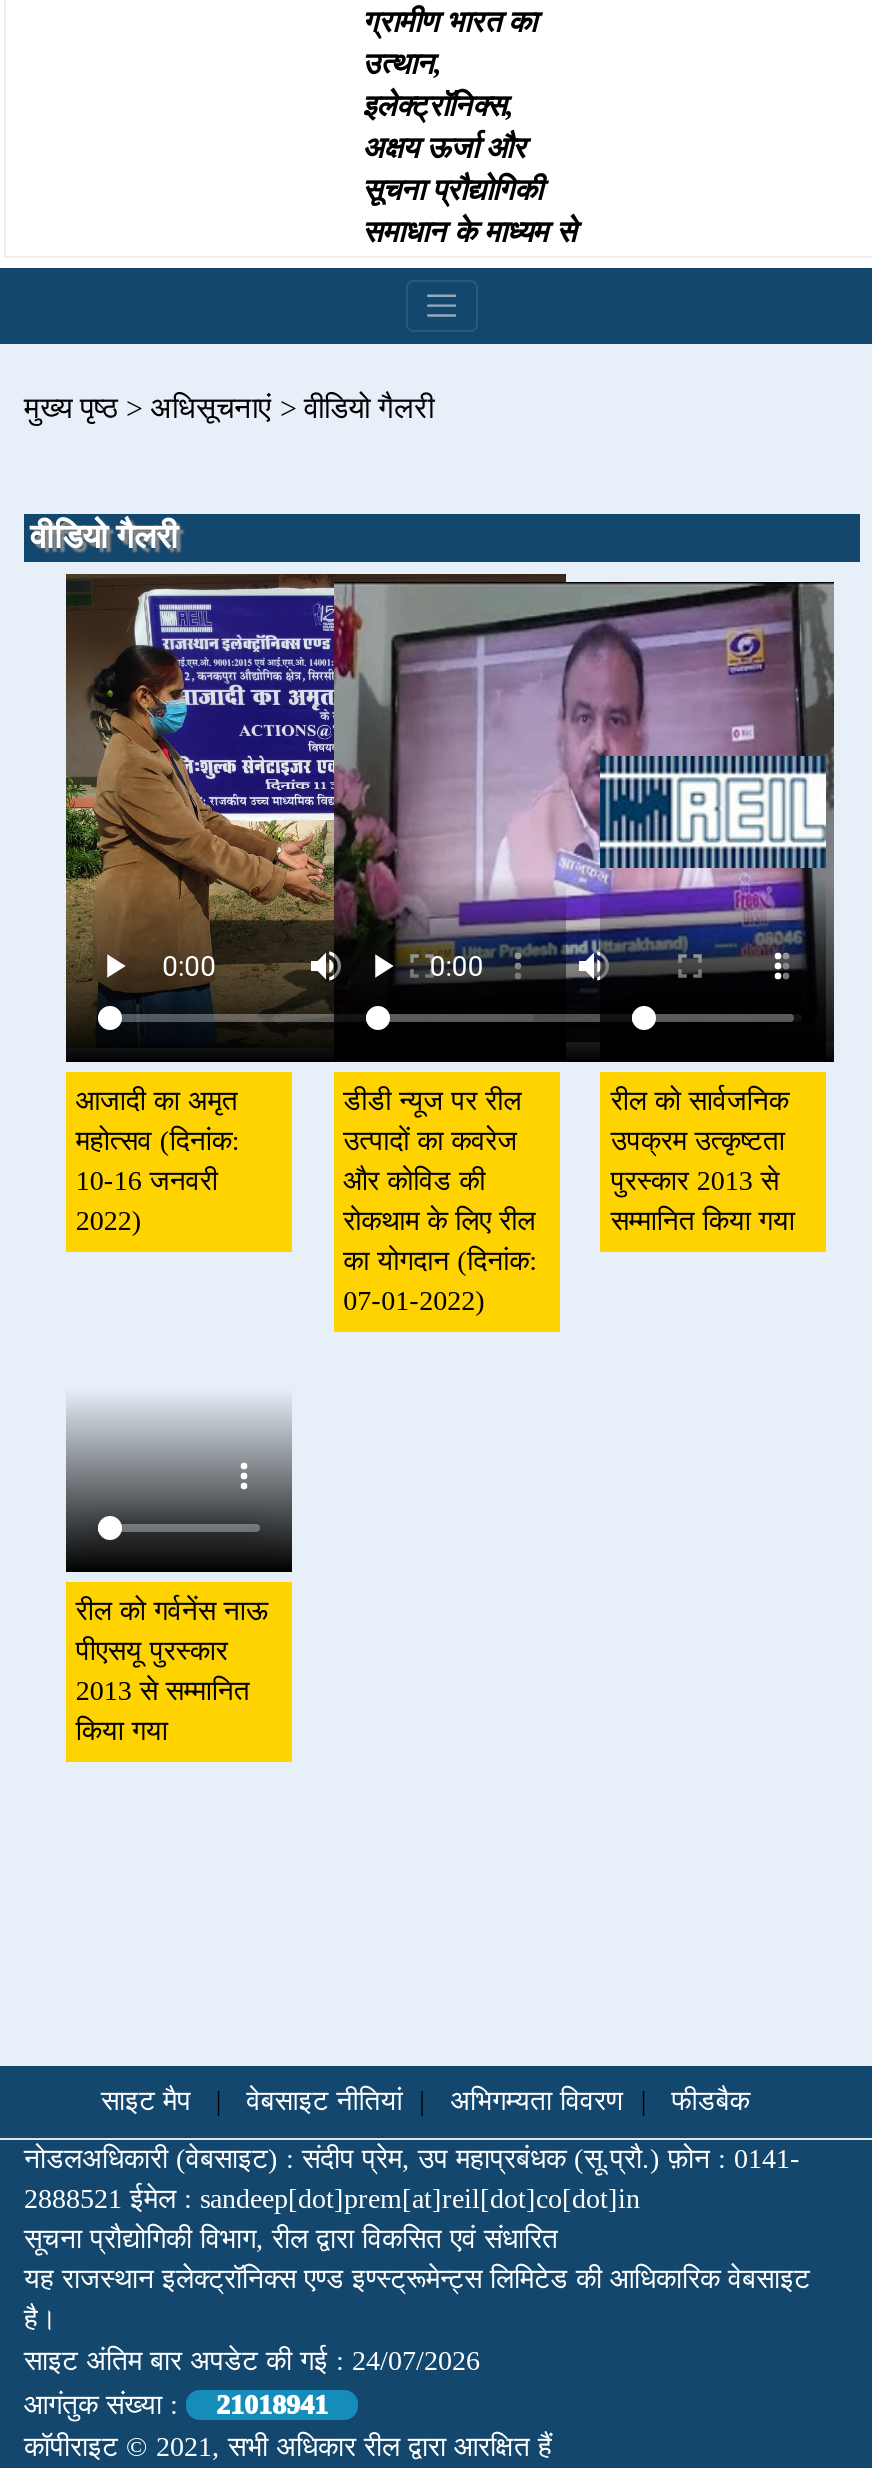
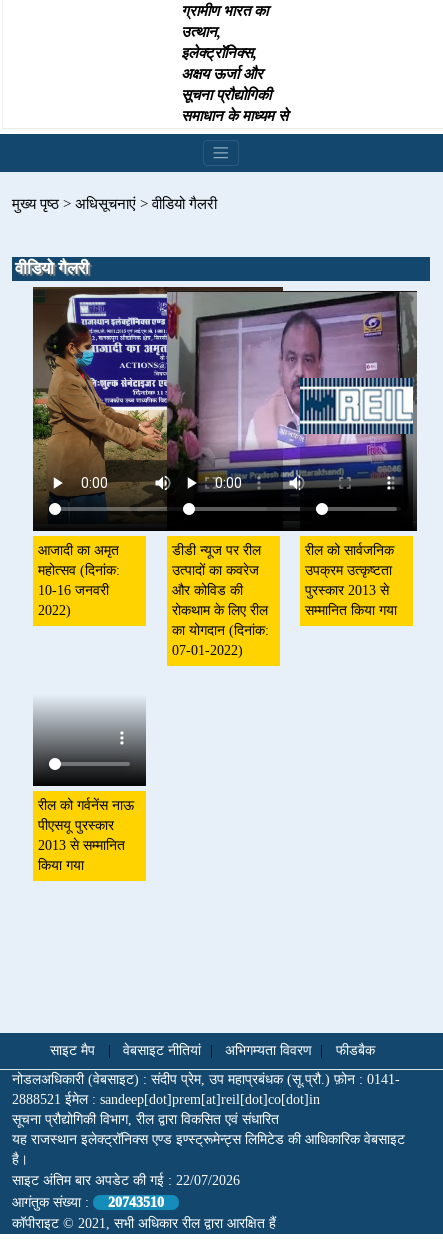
[24,2345,480,2375] साइट अंतिम बार अपडेट की गई : 24/07/2026 -> [12,1172,240,1187] साइट अंतिम बार अपडेट की गई : 22/07/2026
[24,2389,328,2419] आगंतुक संख्या : 21018941 -> [12,1194,164,1209] आगंतुक संख्या : 20743510

